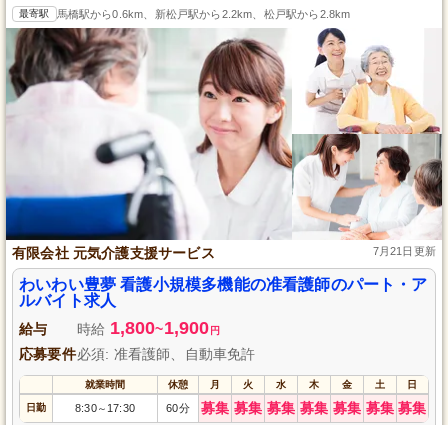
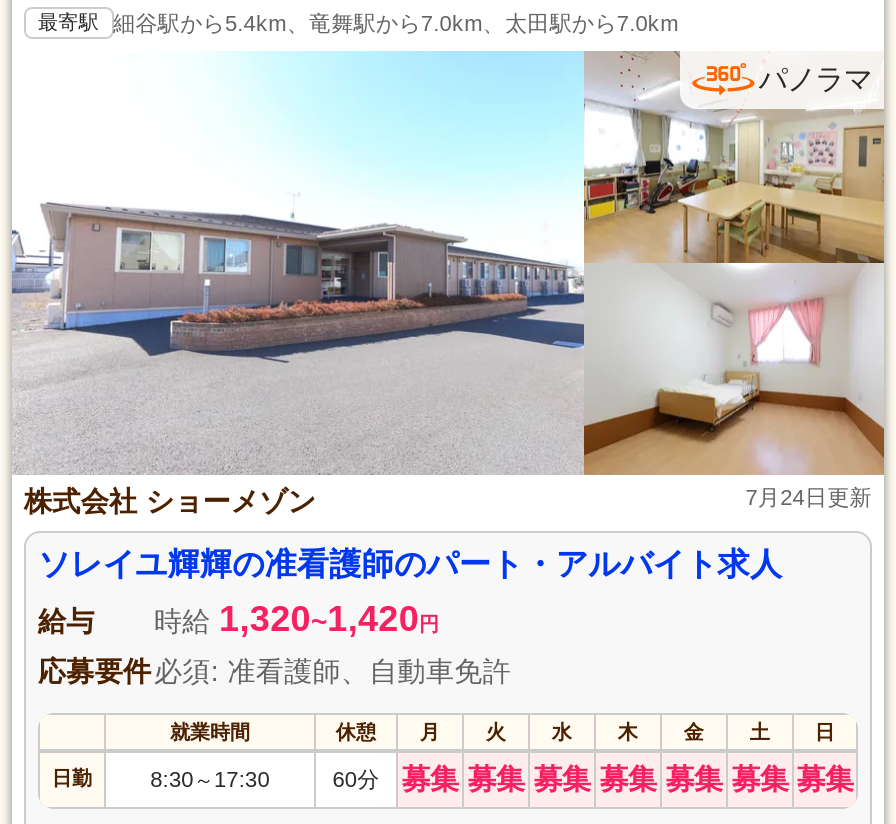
[56,8,350,20] 馬橋駅から0.6km、新松戸駅から2.2km、松戸駅から2.8km -> [113,11,872,95] 細谷駅から5.4km、竜舞駅から7.0km、太田駅から7.0km | パノラマ
[5,27,443,309] [image] | 有限会社 元気介護支援サービス | 7月21日更新 | わいわい豊夢 看護小規模多機能の准看護師のパート・ア | ルバイト求人 -> [10,49,886,581] [image] | 株式会社 ショーメゾン | 7月24日更新 | ソレイユ輝輝の准看護師のパート・アルバイト求人
[19,318,220,338] 給与 時給1,800~1,900円 -> [38,599,439,639] 給与 時給1,320~1,420円

